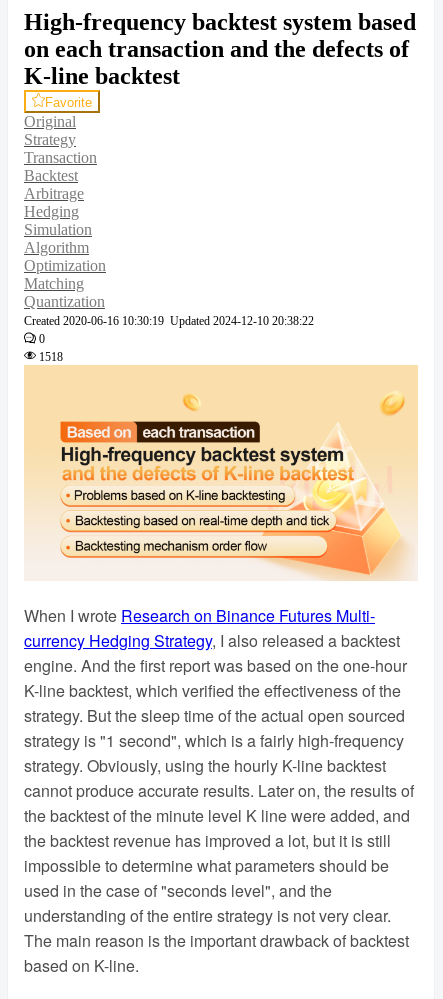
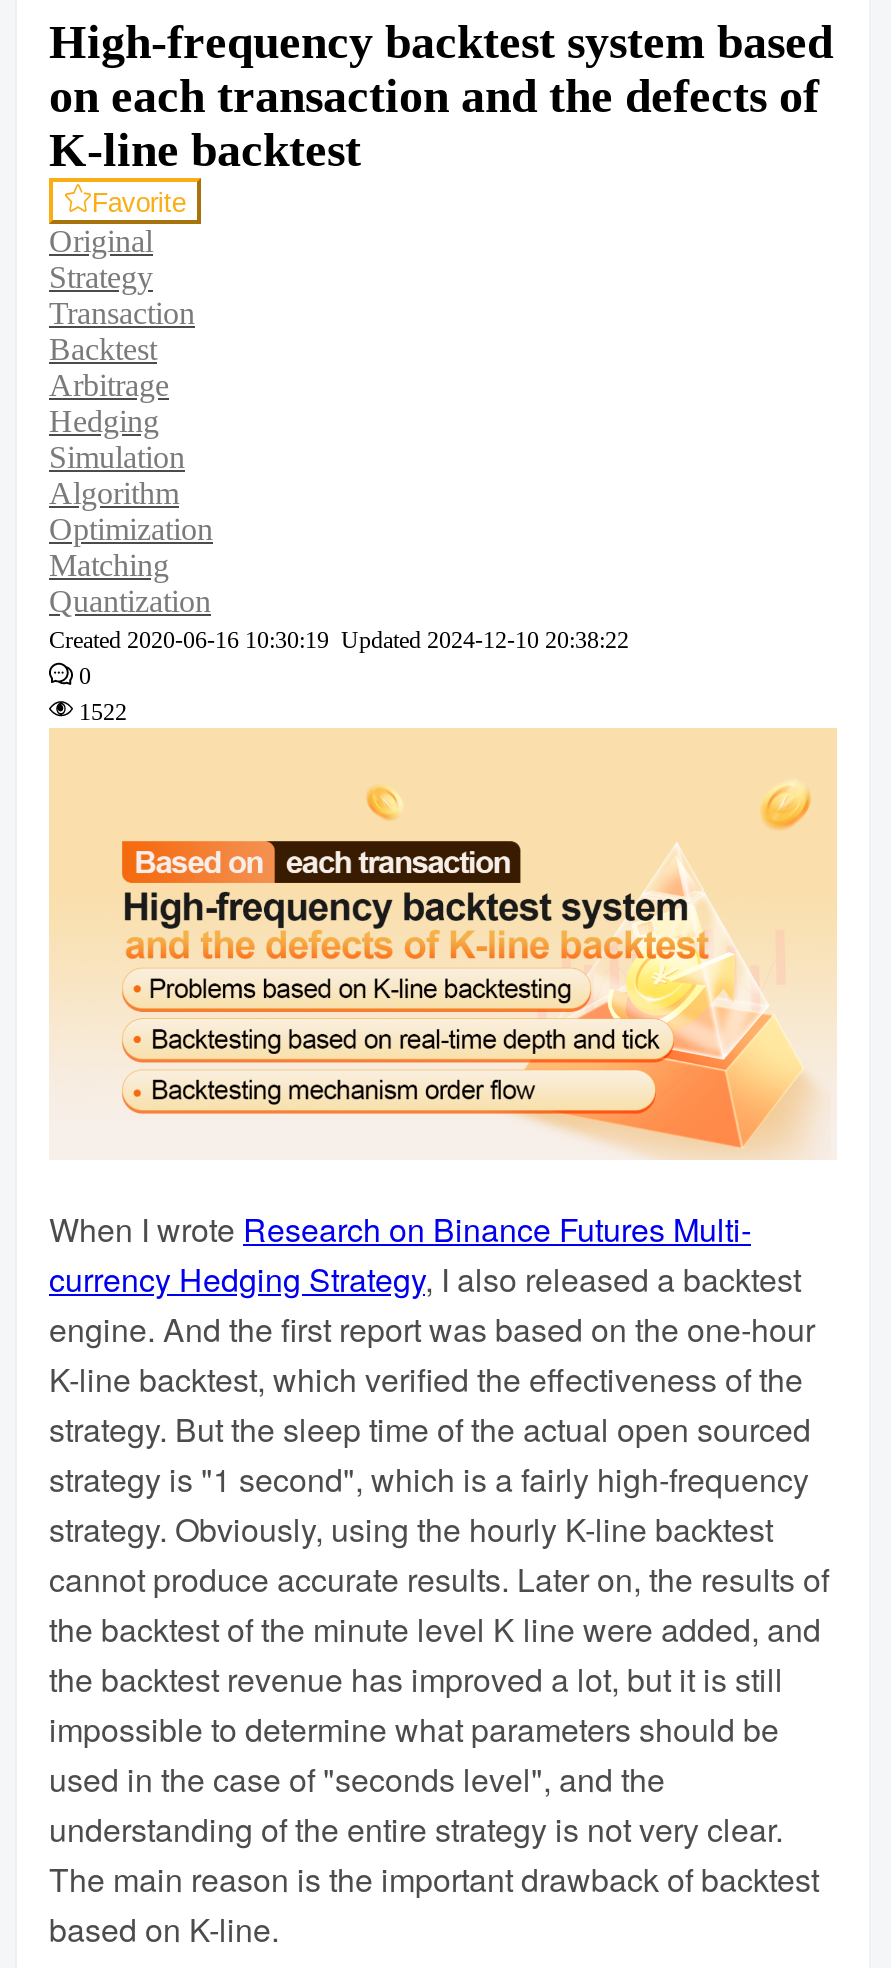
[39,350,63,364] 1518 -> [79,697,127,725] 1522

